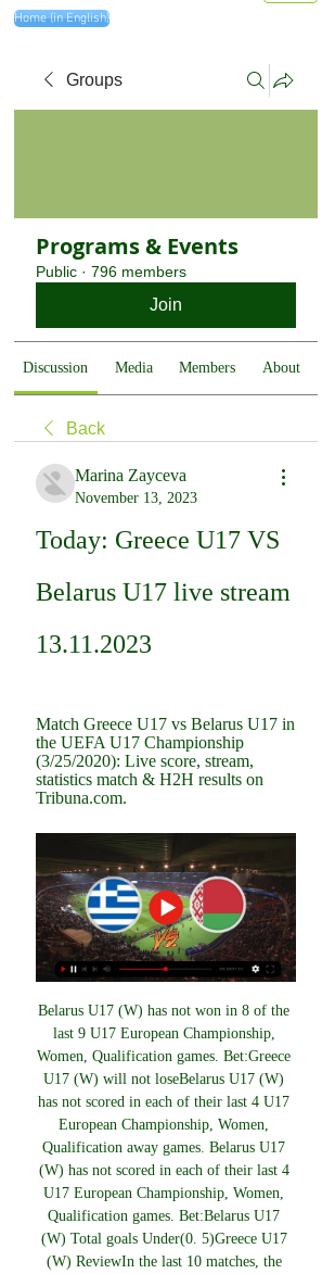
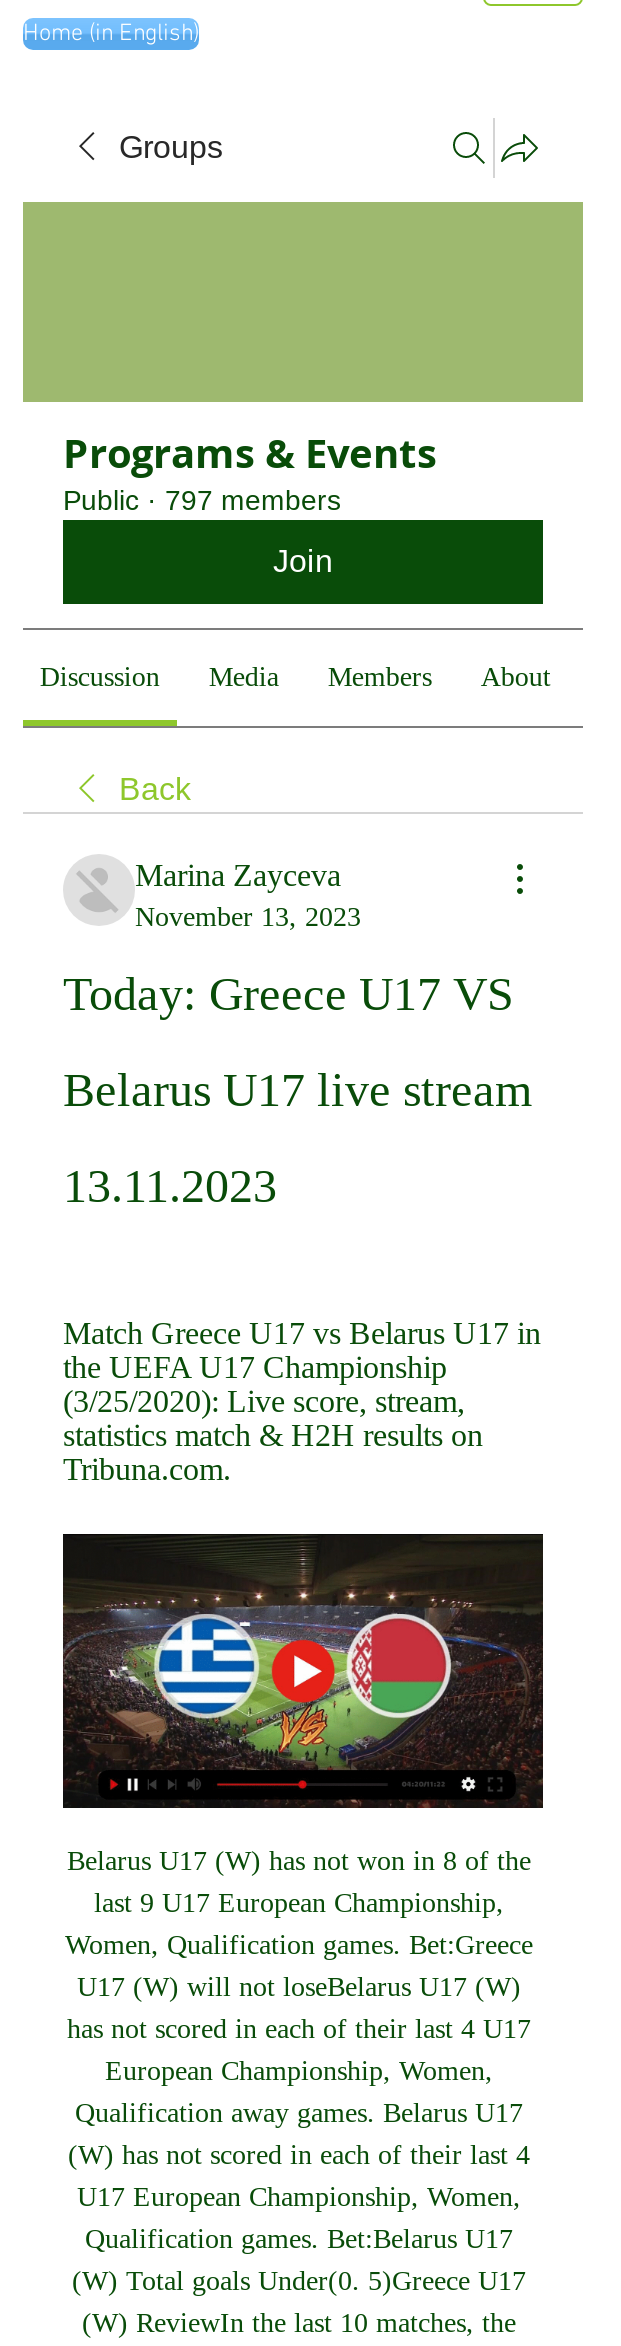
[36,263,186,280] Public · 796 members -> [63,484,341,516] Public · 797 members

